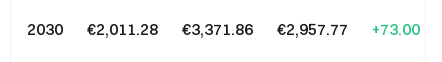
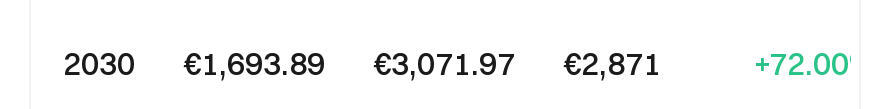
[87,19,158,39] €2,011.28 -> [183,43,325,83] €1,693.89
[182,19,253,39] €3,371.86 -> [373,43,515,83] €3,071.97
[277,19,348,39] €2,957.77 -> [563,43,661,83] €2,871
[372,19,434,39] +73.00% -> [753,43,877,83] +72.00%

